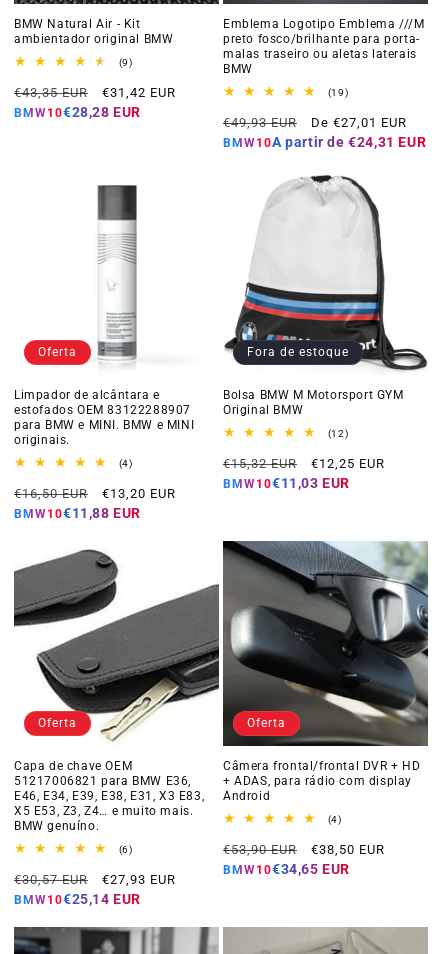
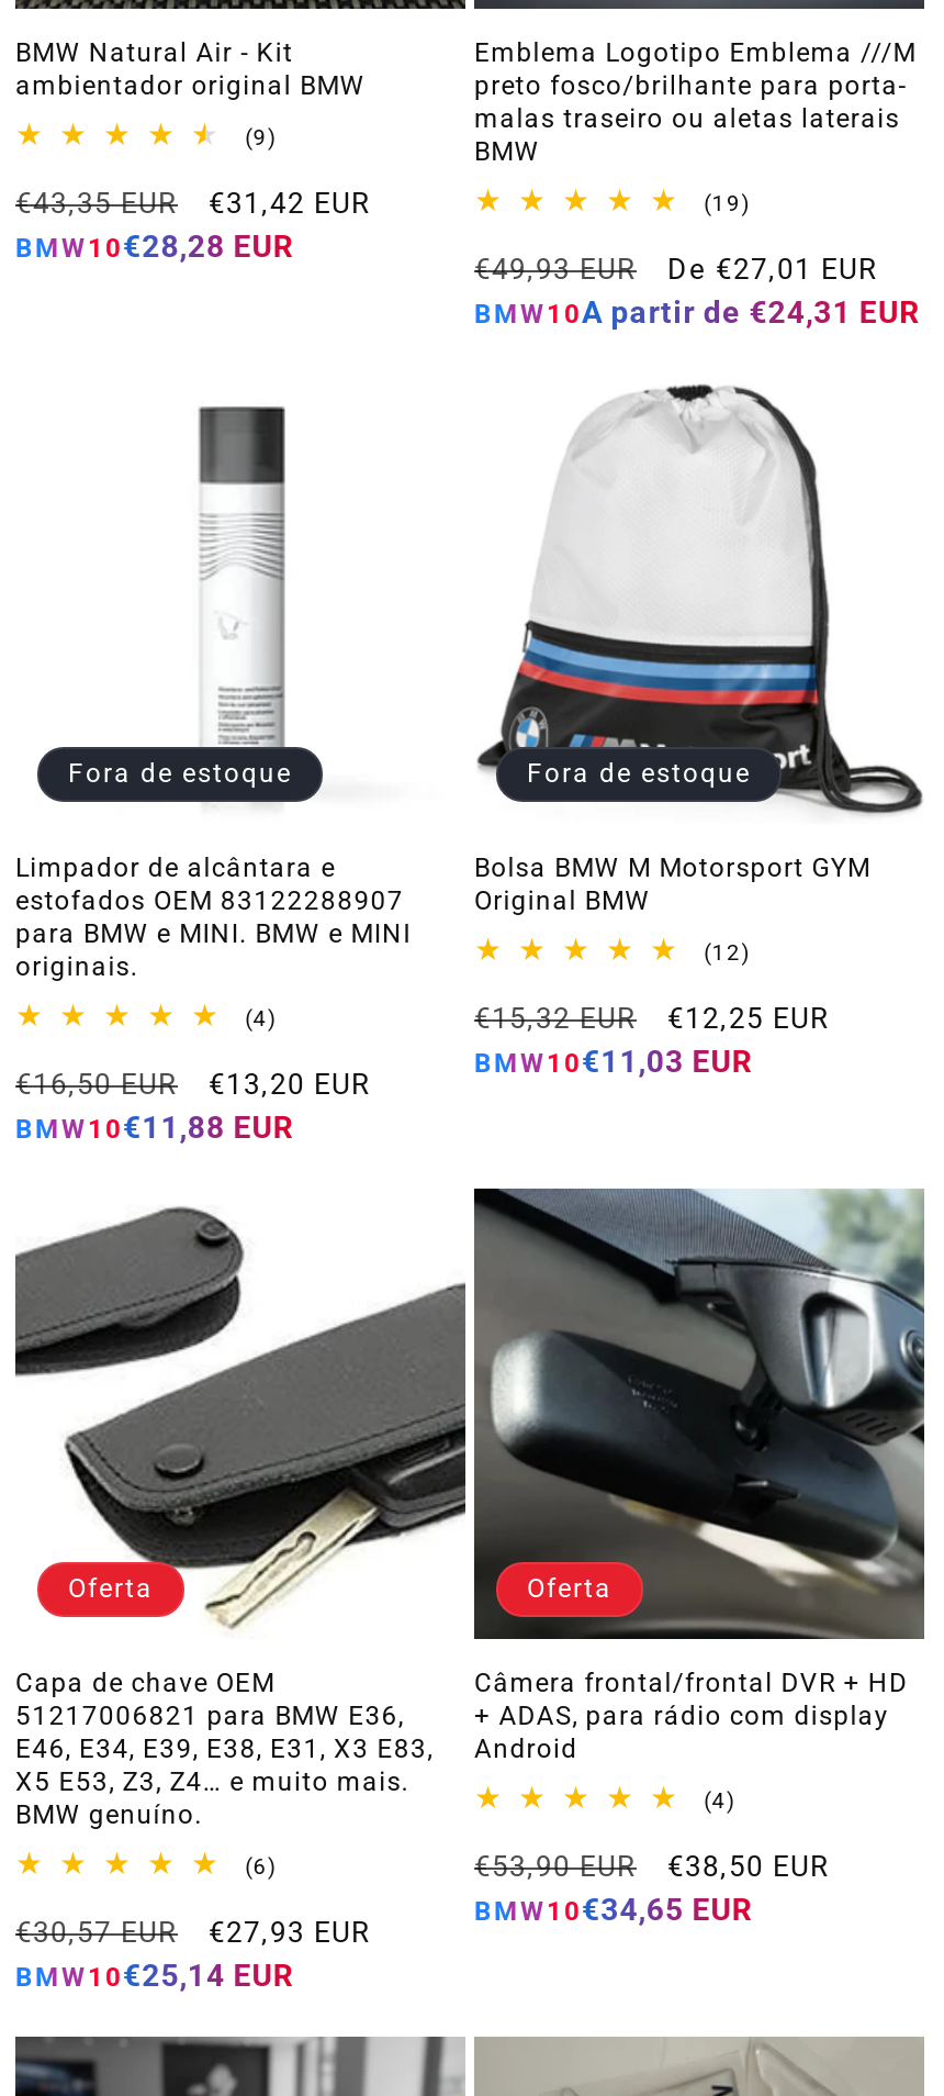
[38,345,77,359] Oferta -> [68,758,292,789] Fora de estoque

